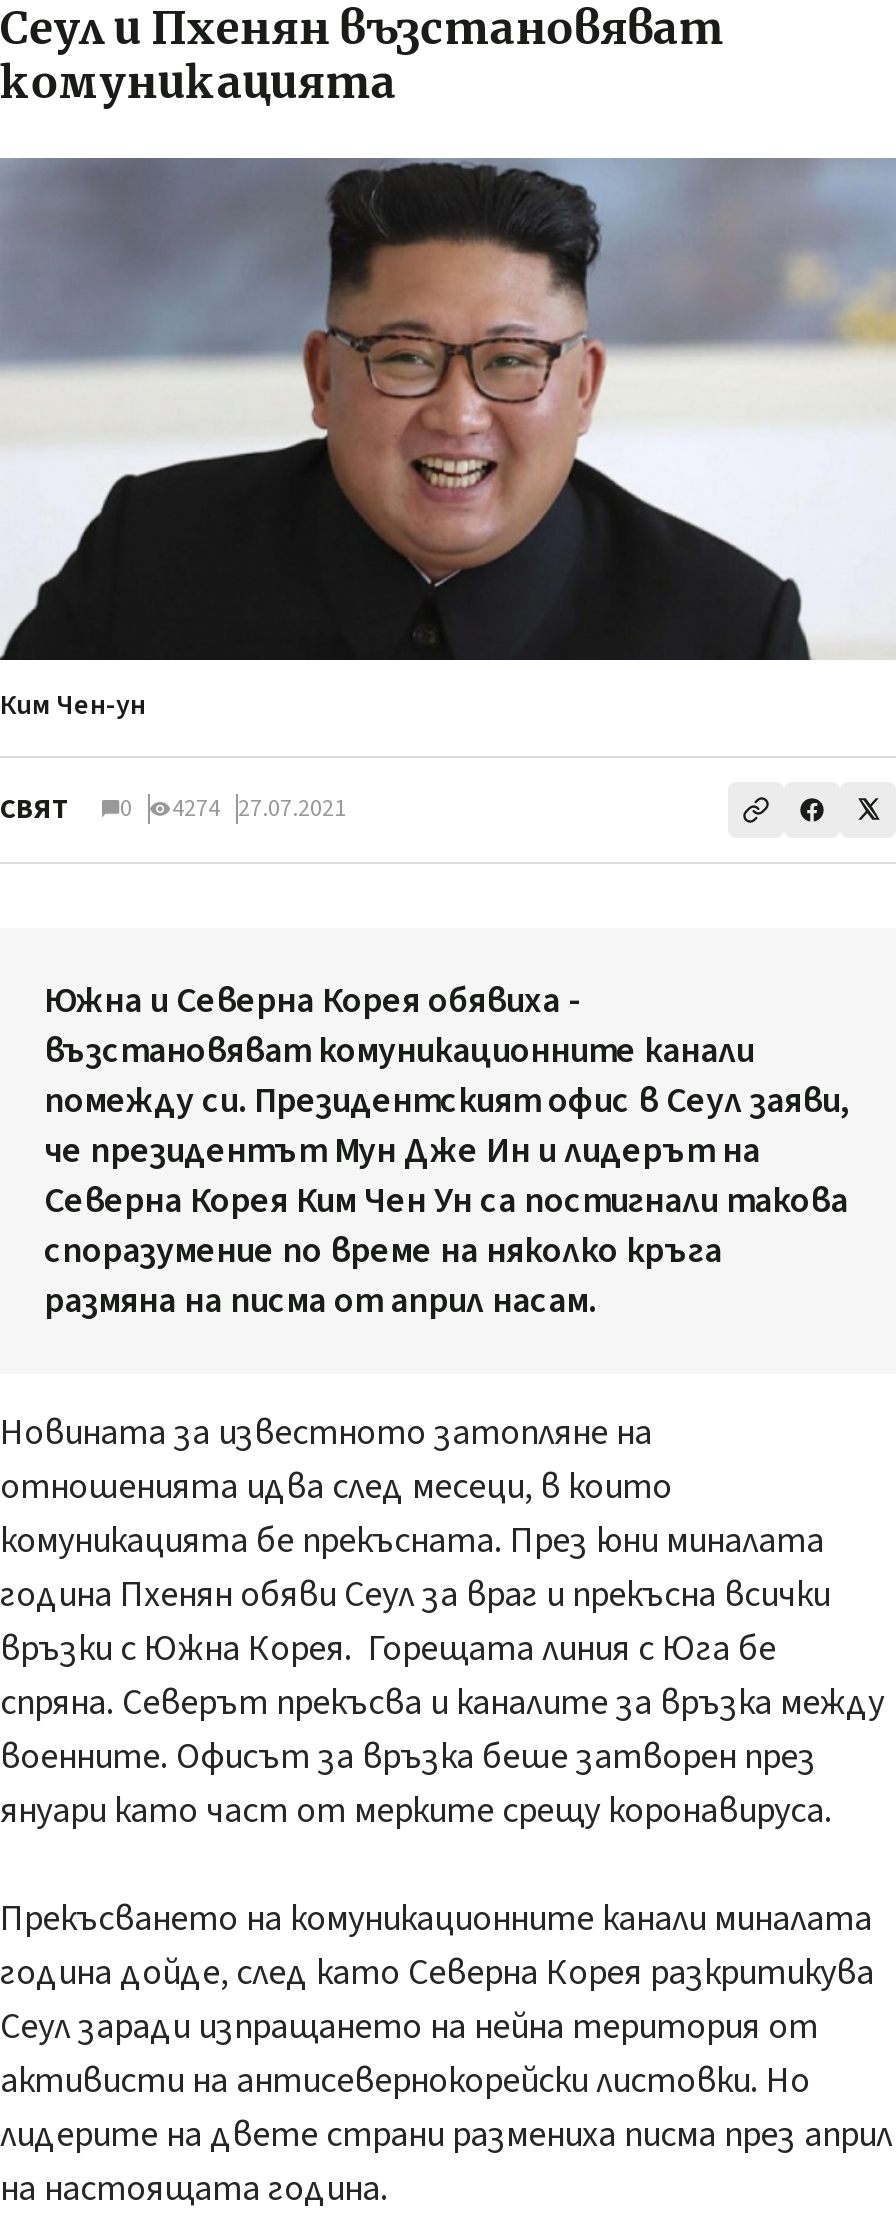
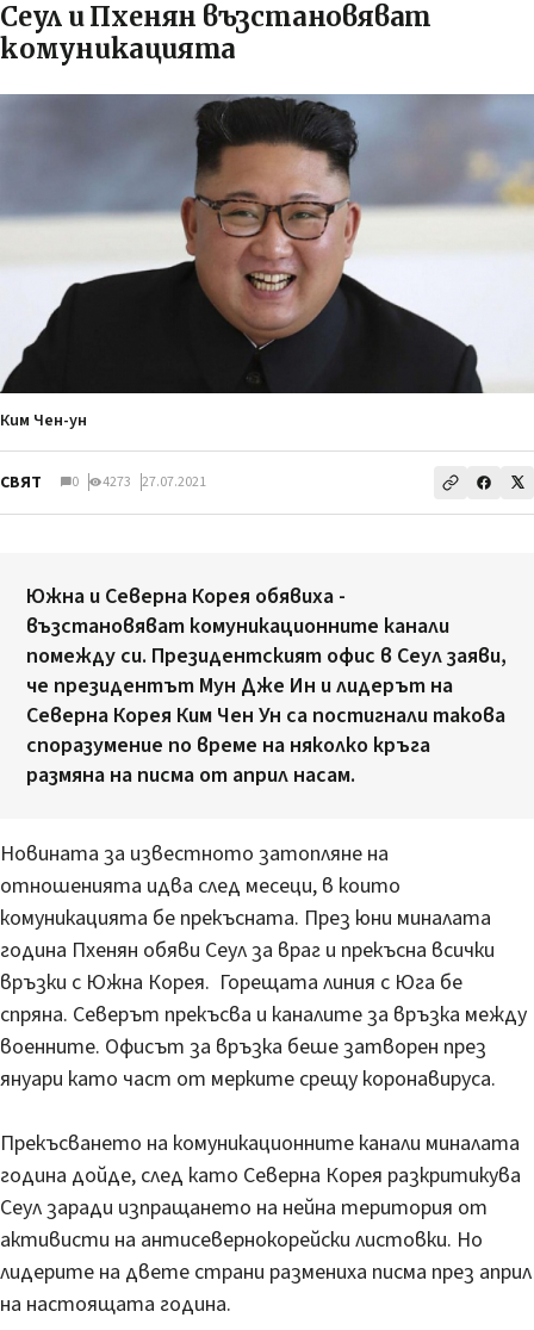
[0,790,346,830] СВЯТ 0 4274 27.07.2021 -> [0,471,206,494] СВЯТ 0 4273 27.07.2021

